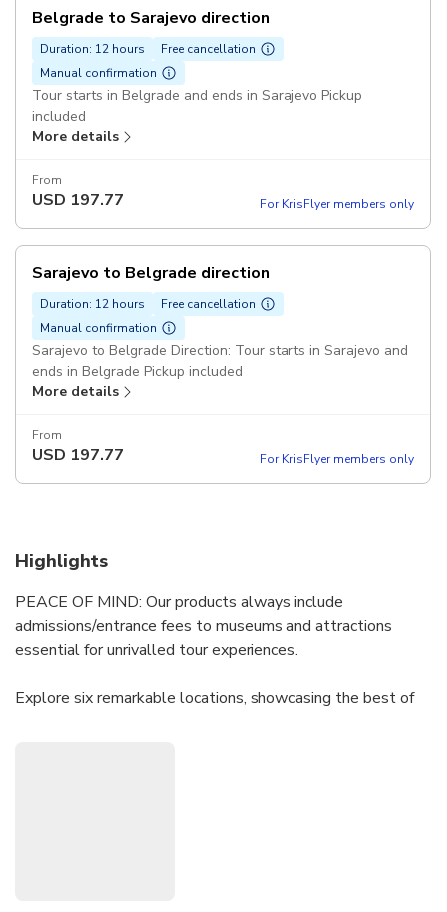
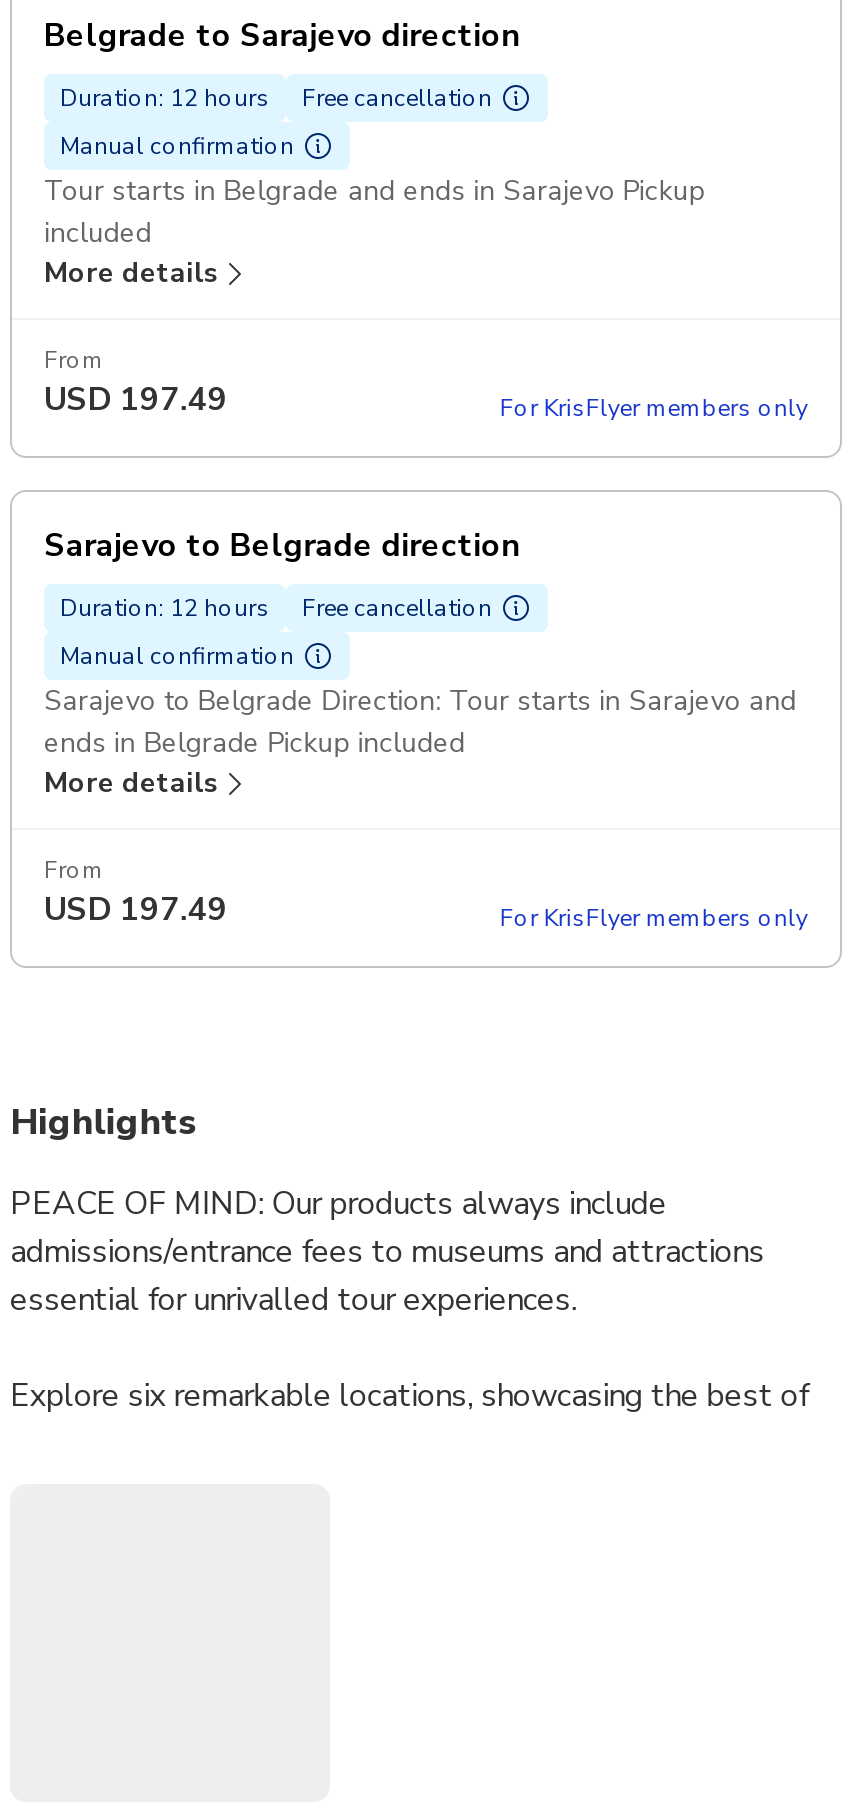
[32,189,124,211] USD 197.77 -> [44,377,228,421] USD 197.49
[32,444,124,466] USD 197.77 -> [44,887,228,931] USD 197.49

